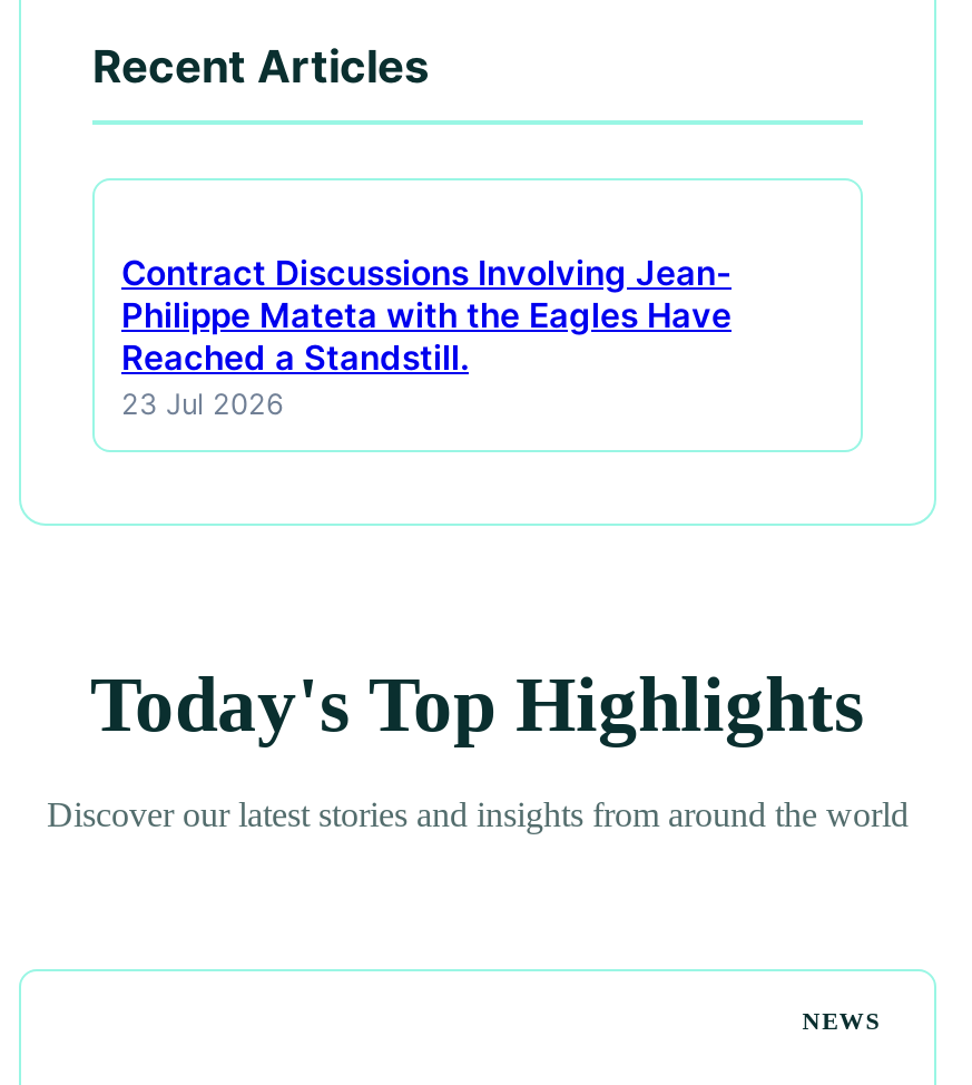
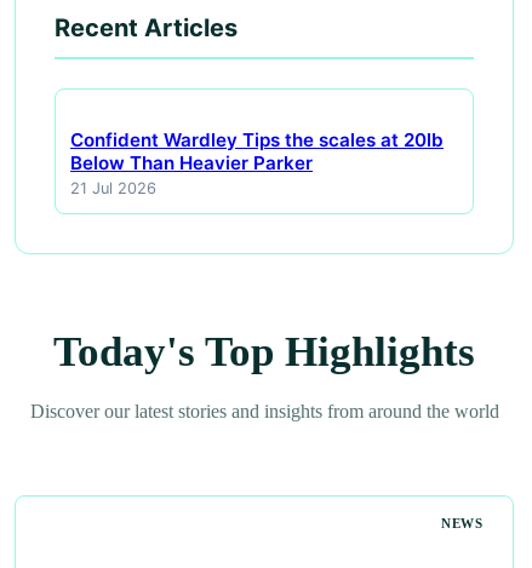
[121,252,732,421] Contract Discussions Involving Jean- | Philippe Mateta with the Eagles Have | Reached a Standstill. | 23 Jul 2026 -> [70,128,444,197] Confident Wardley Tips the scales at 20lb | Below Than Heavier Parker | 21 Jul 2026

